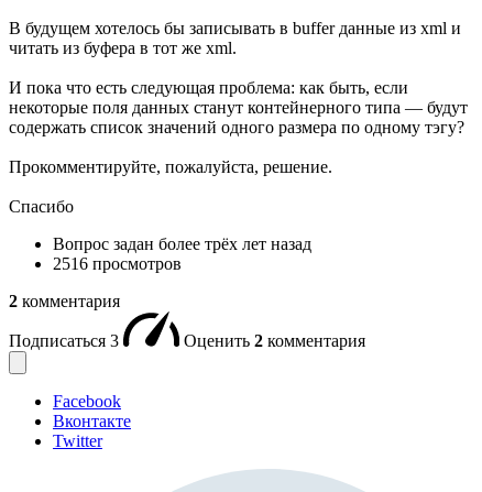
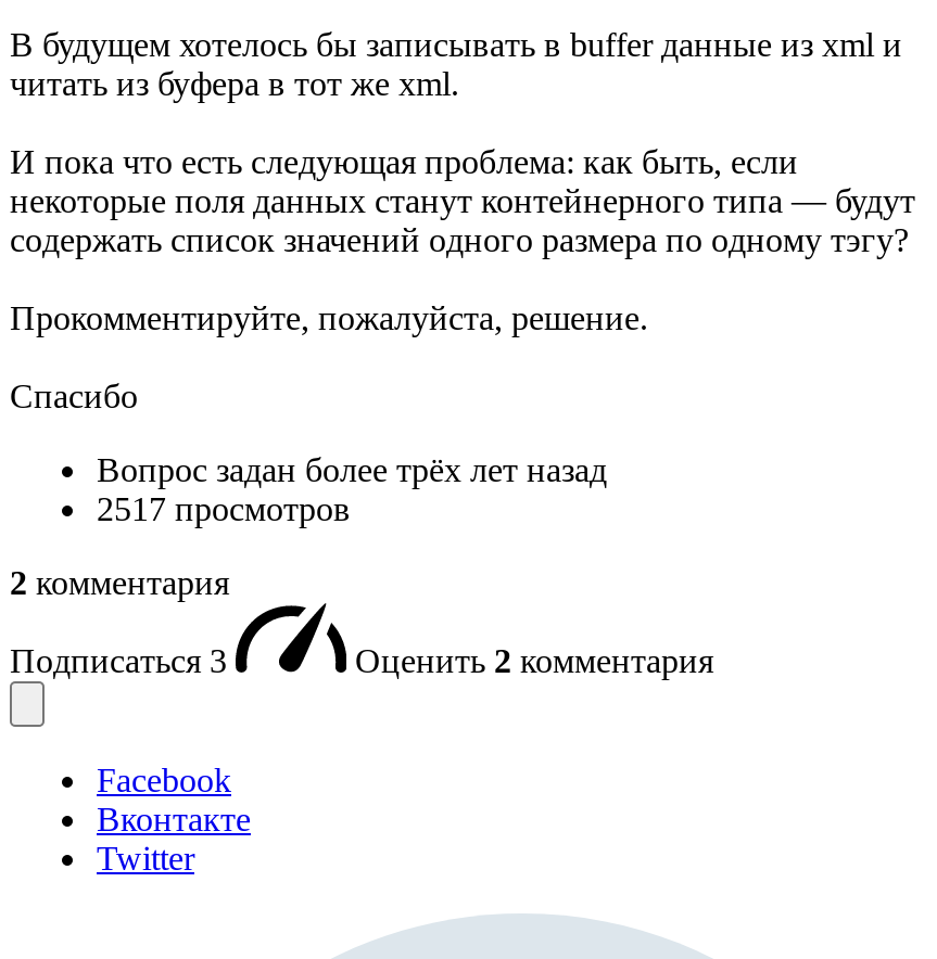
[53,254,182,273] 2516 просмотров -> [97,490,351,527] 2517 просмотров

